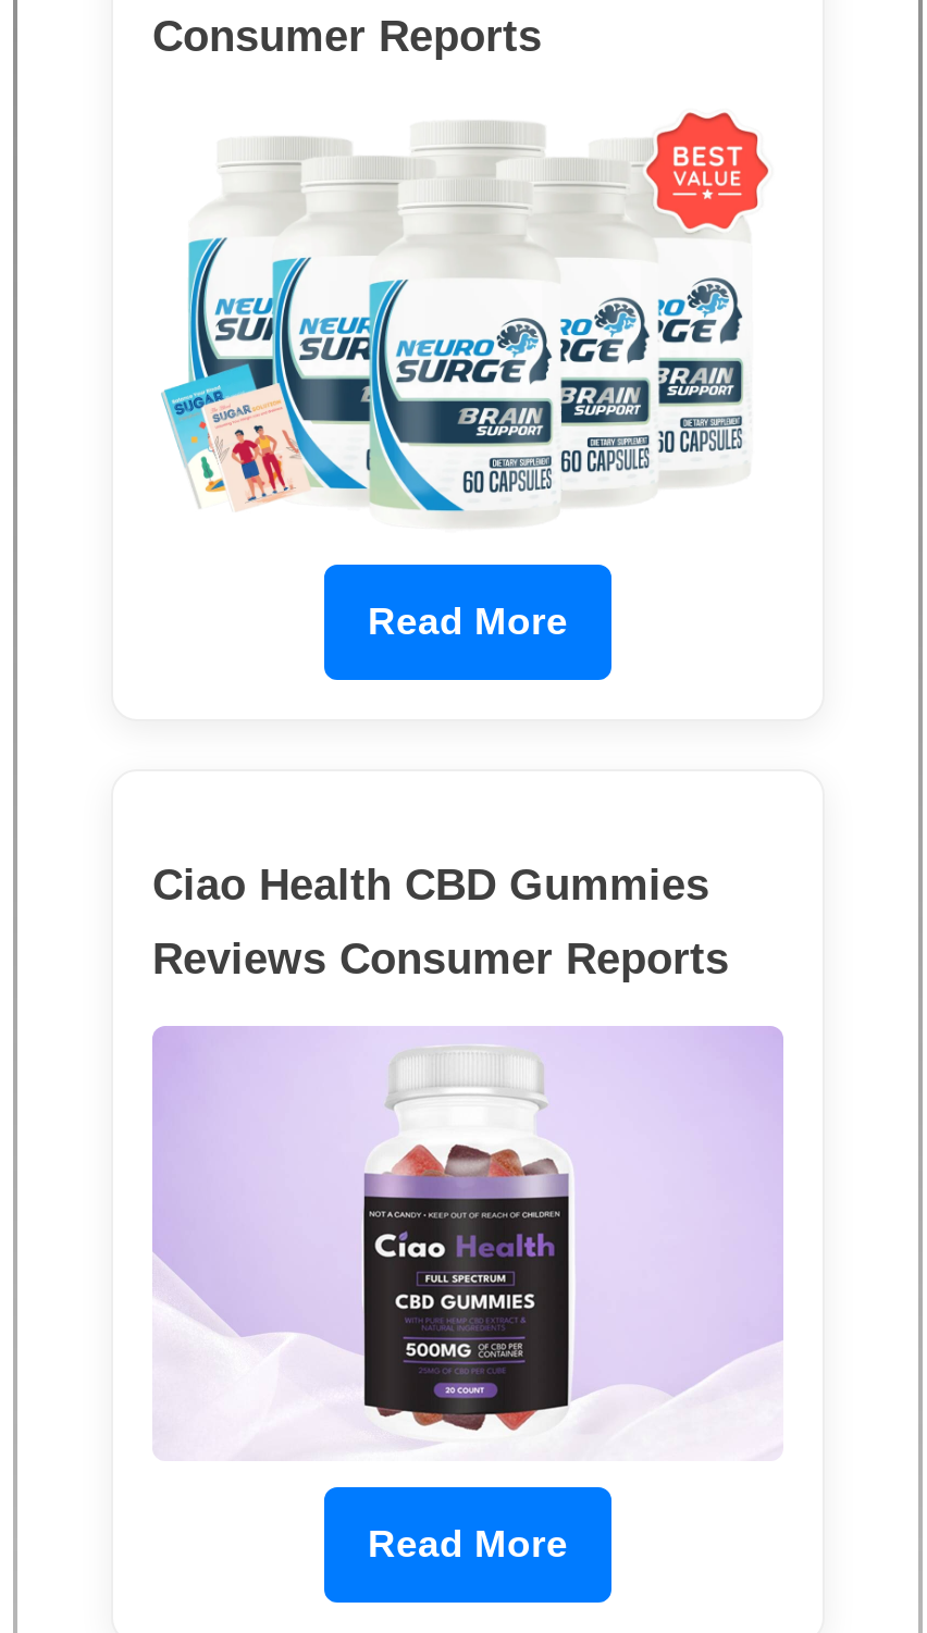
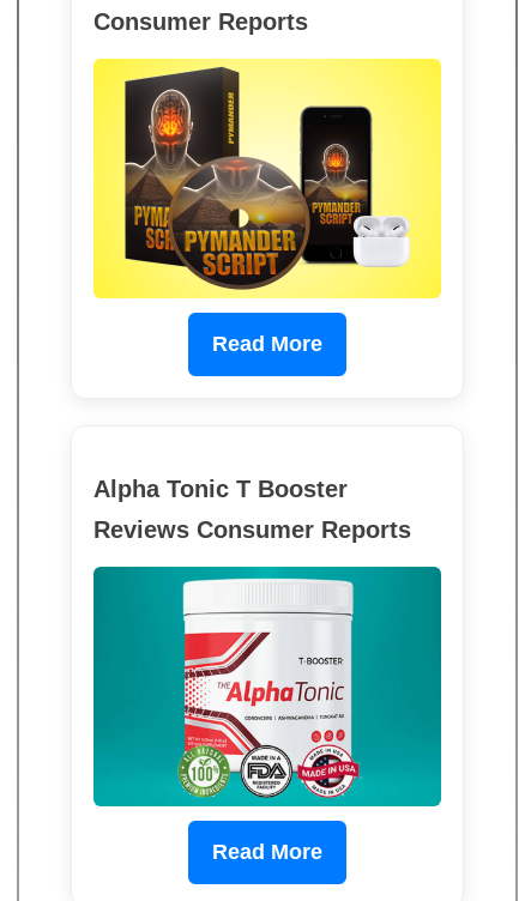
[152,103,783,539] [image] -> [92,58,442,300] [image]
[152,860,709,908] Ciao Health CBD Gummies -> [93,475,348,502] Alpha Tonic T Booster
[152,1026,783,1461] [image] -> [92,566,442,808] [image]

